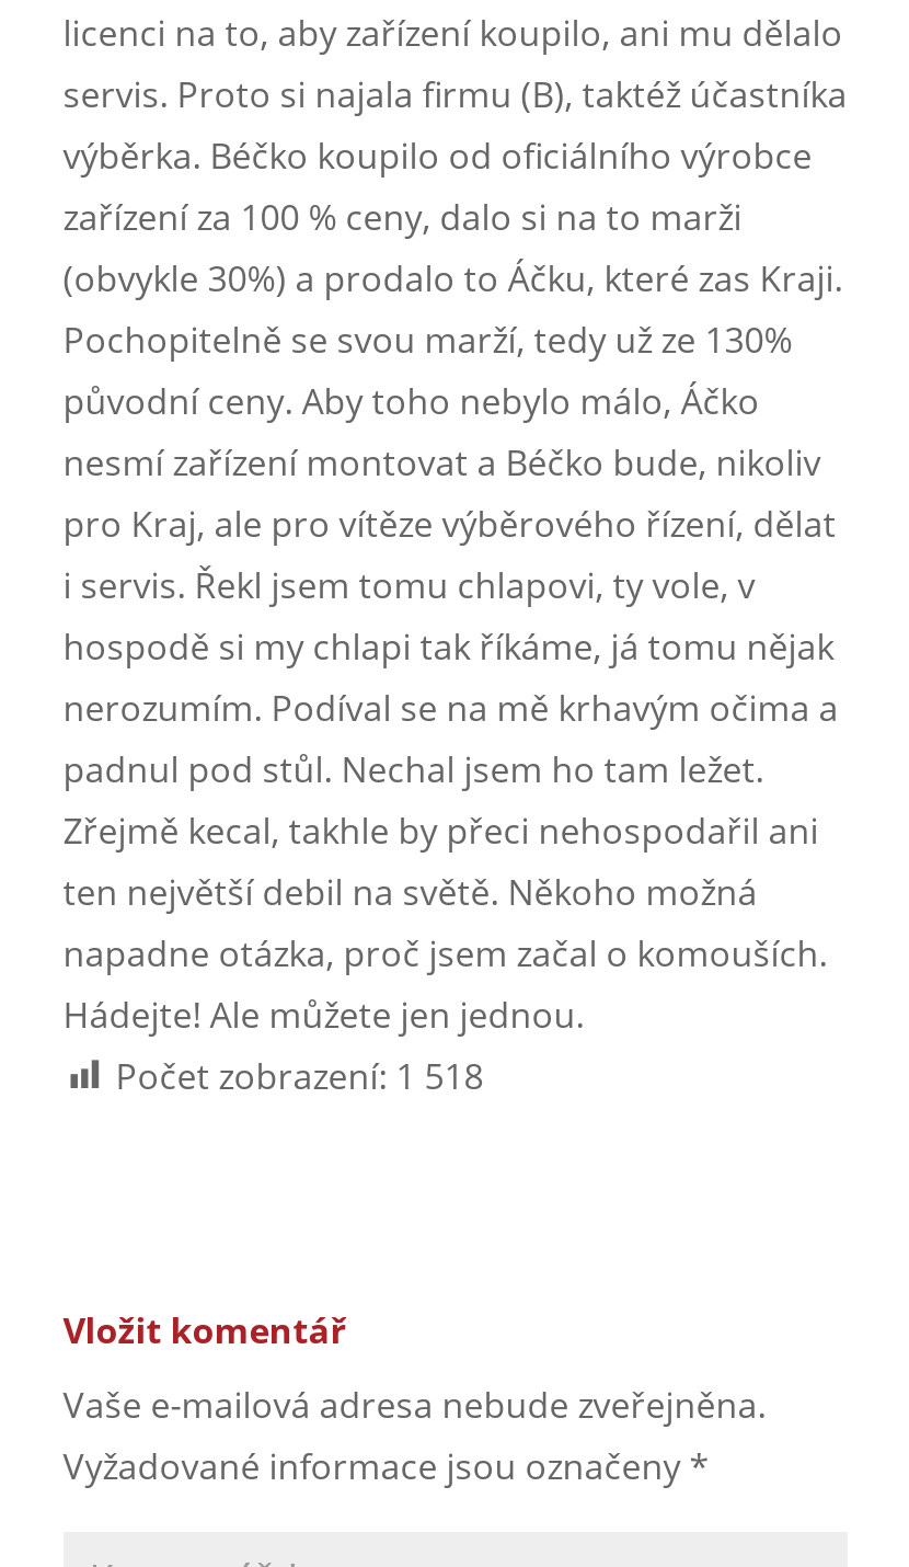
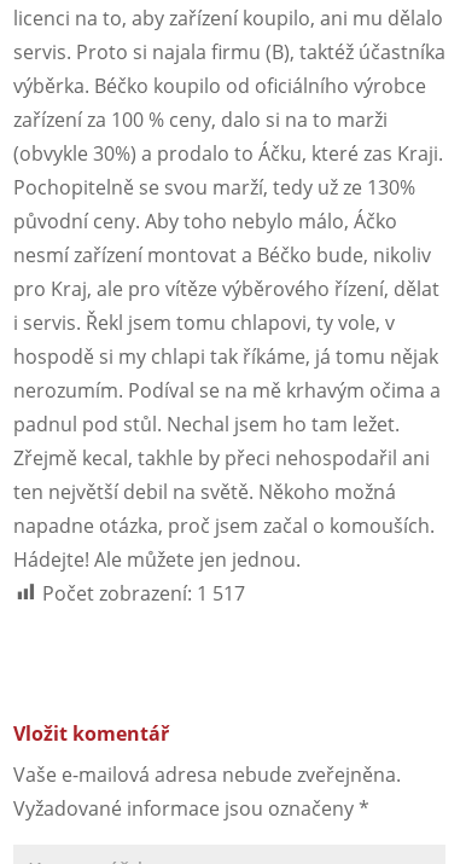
[116,1051,484,1099] Počet zobrazení: 1 518 -> [42,579,245,606] Počet zobrazení: 1 517

